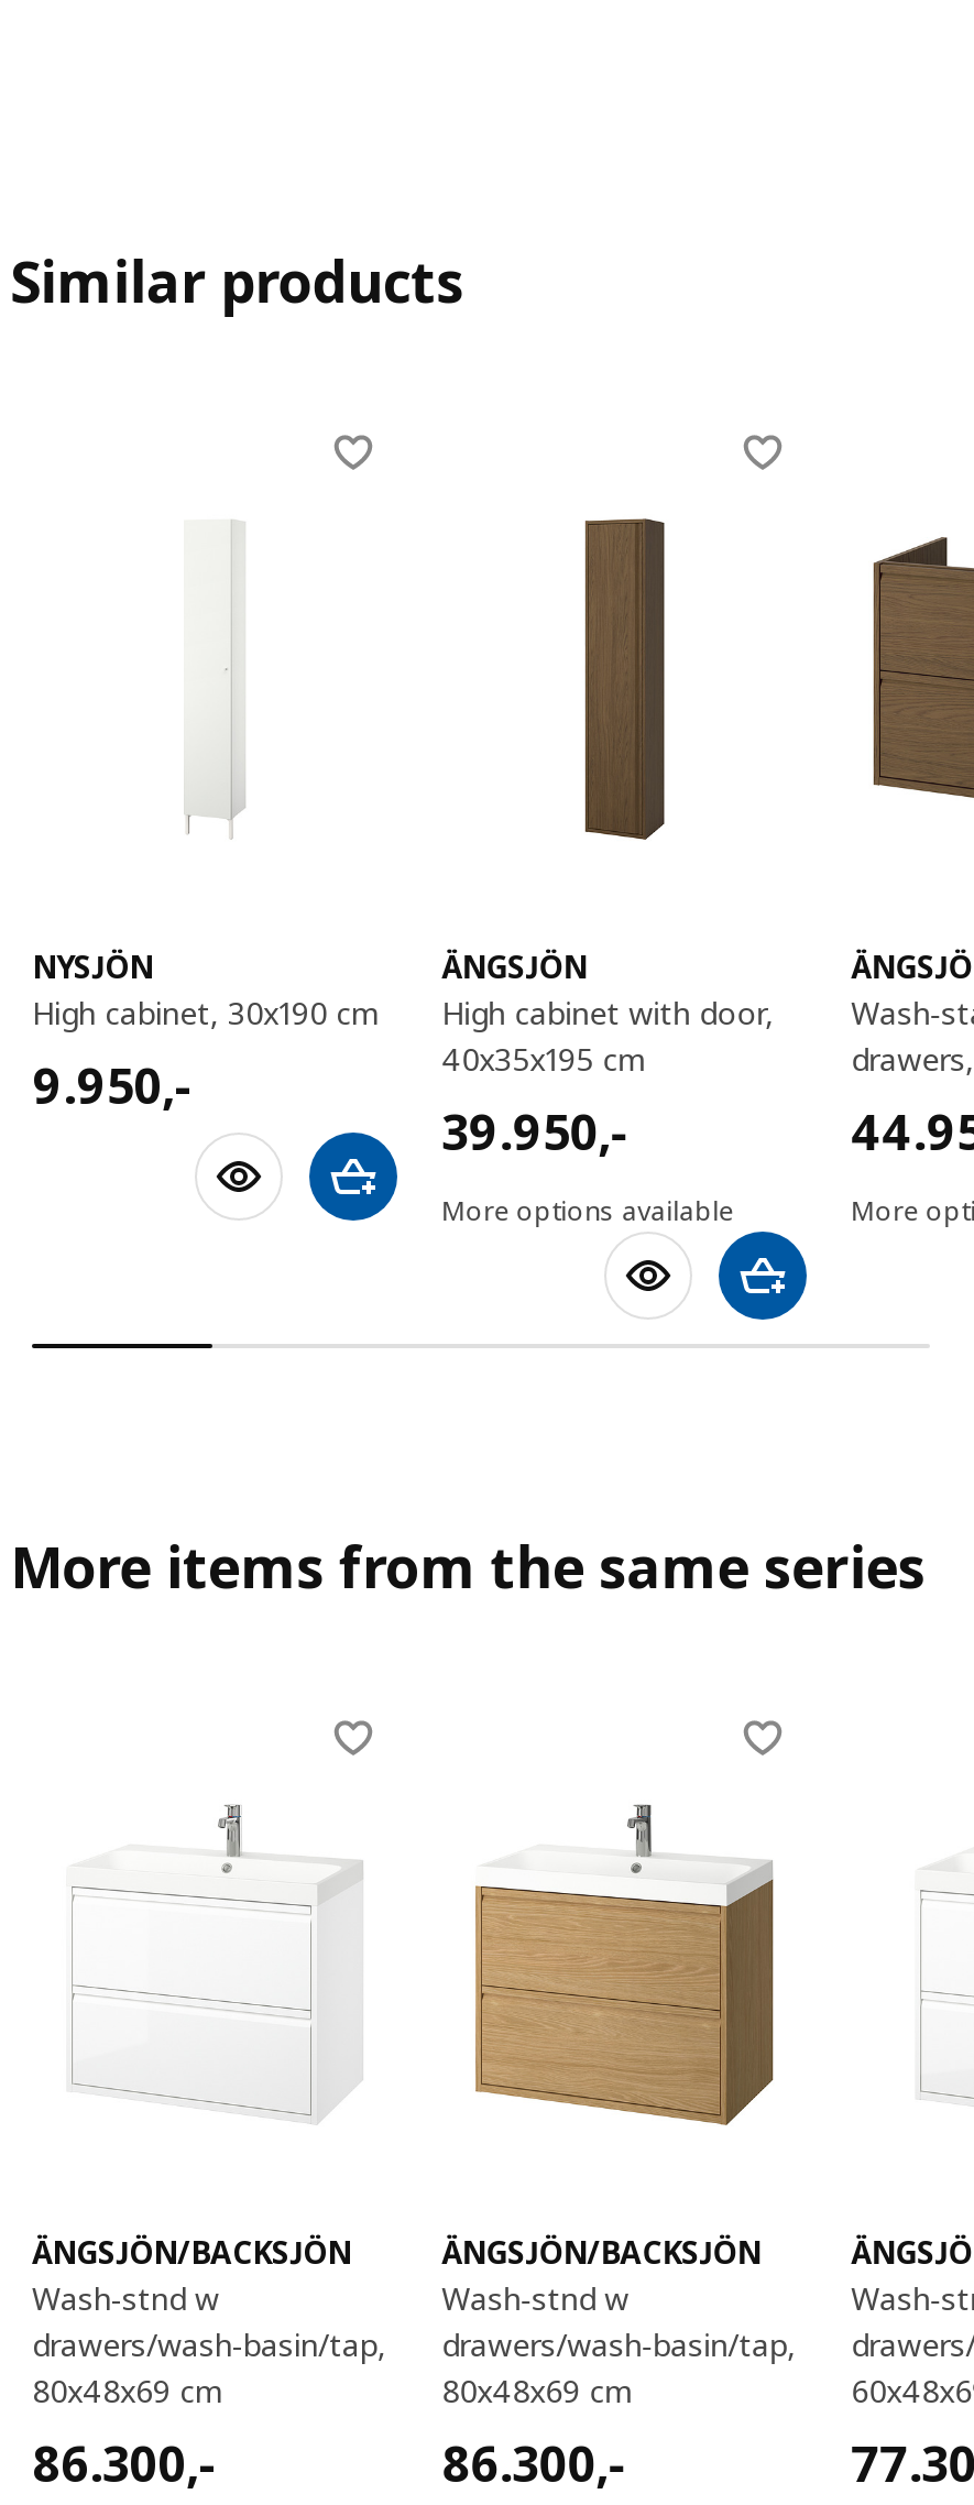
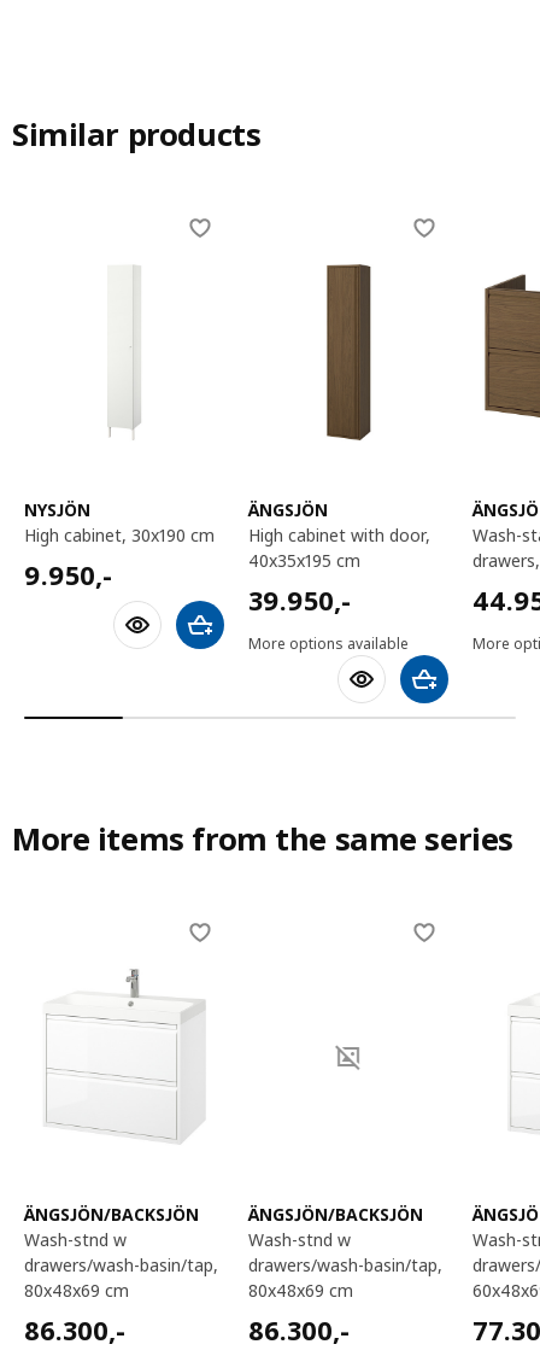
[472,1802,776,2127] [image] -> none

